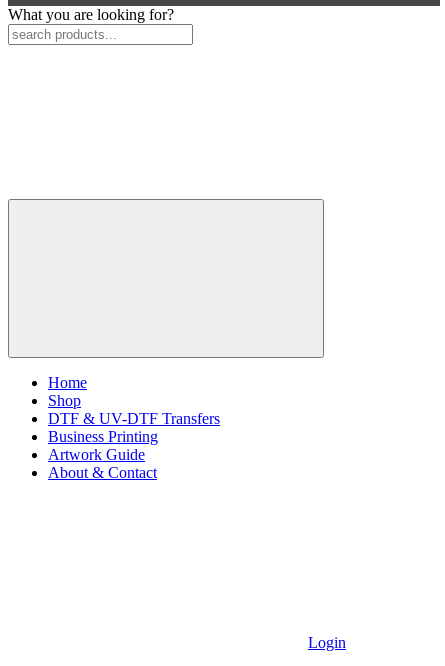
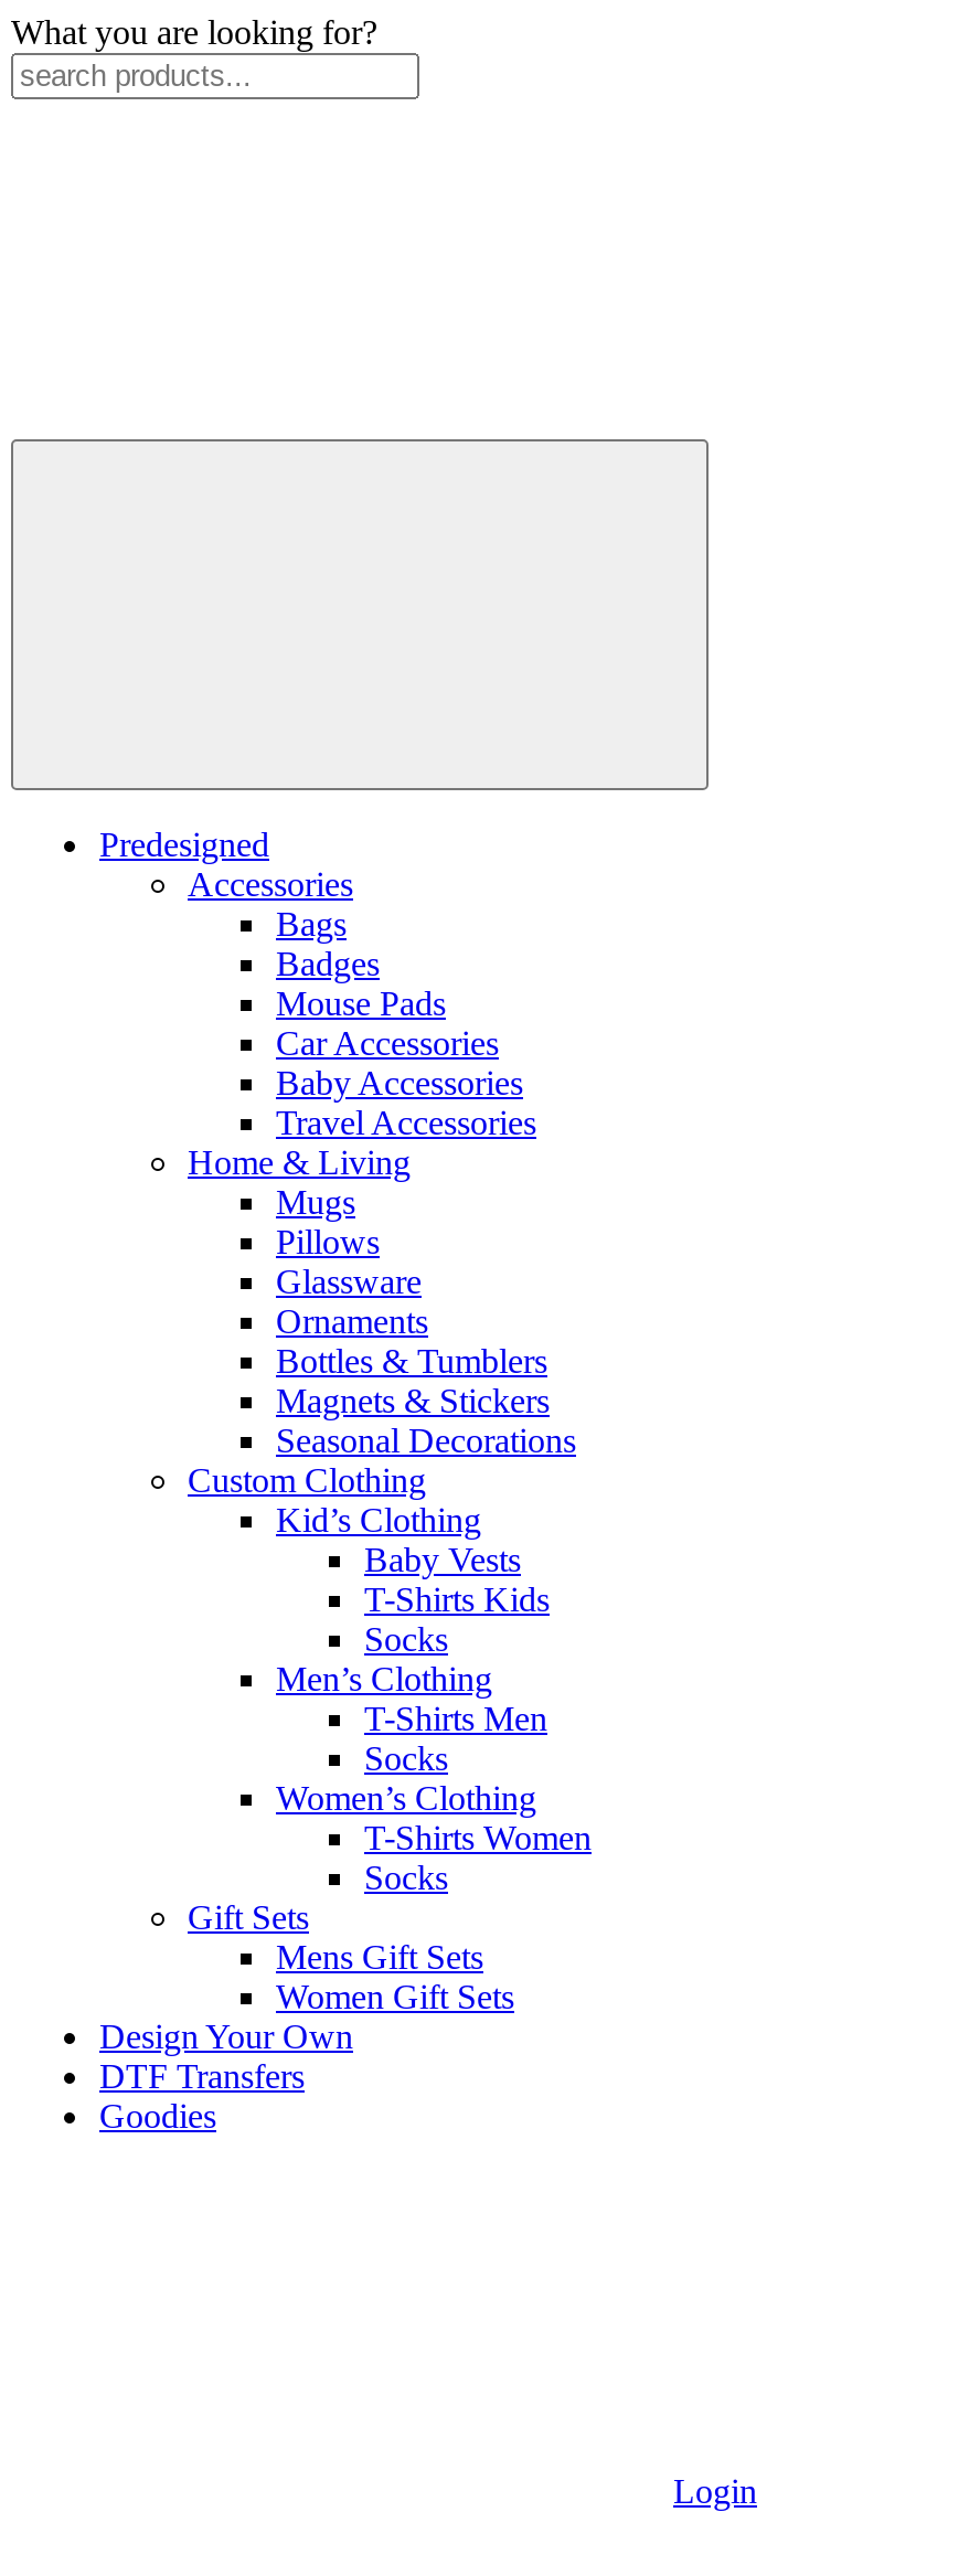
[48,374,220,481] Home | Shop | DTF & UV-DTF Transfers | Business Printing | Artwork Guide | About & Contact -> [99,826,592,2135] Predesigned | Accessories | Bags | Badges | Mouse Pads | Car Accessories | Baby Accessories | Travel Accessories | Home & Living | Mugs | Pillows | Glassware | Ornaments | Bottles & Tumblers | Magnets & Stickers | Seasonal Decorations | Custom Clothing | Kid’s Clothing | Baby Vests | T-Shirts Kids | Socks | Men’s Clothing | T-Shirts Men | Socks | Women’s Clothing | T-Shirts Women | Socks | Gift Sets | Mens Gift Sets | Women Gift Sets | Design Your Own | DTF Transfers | Goodies

